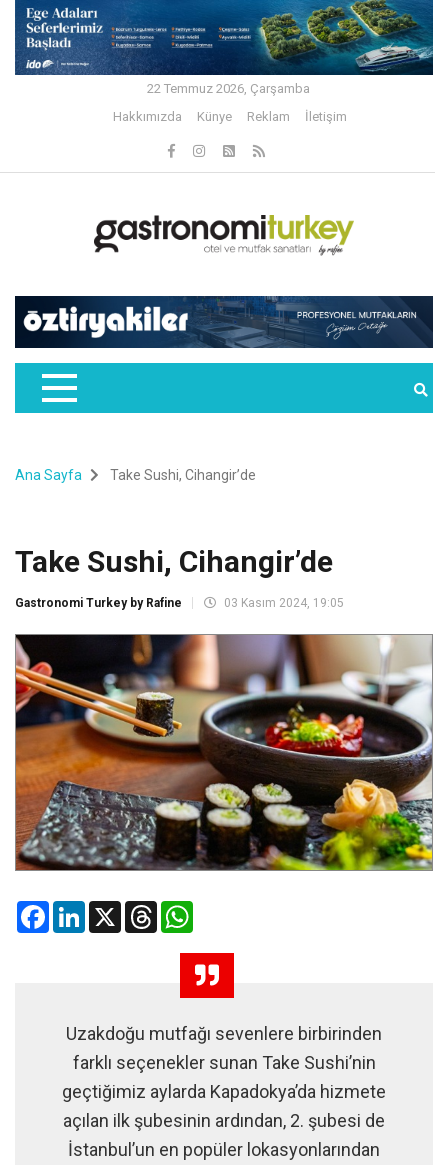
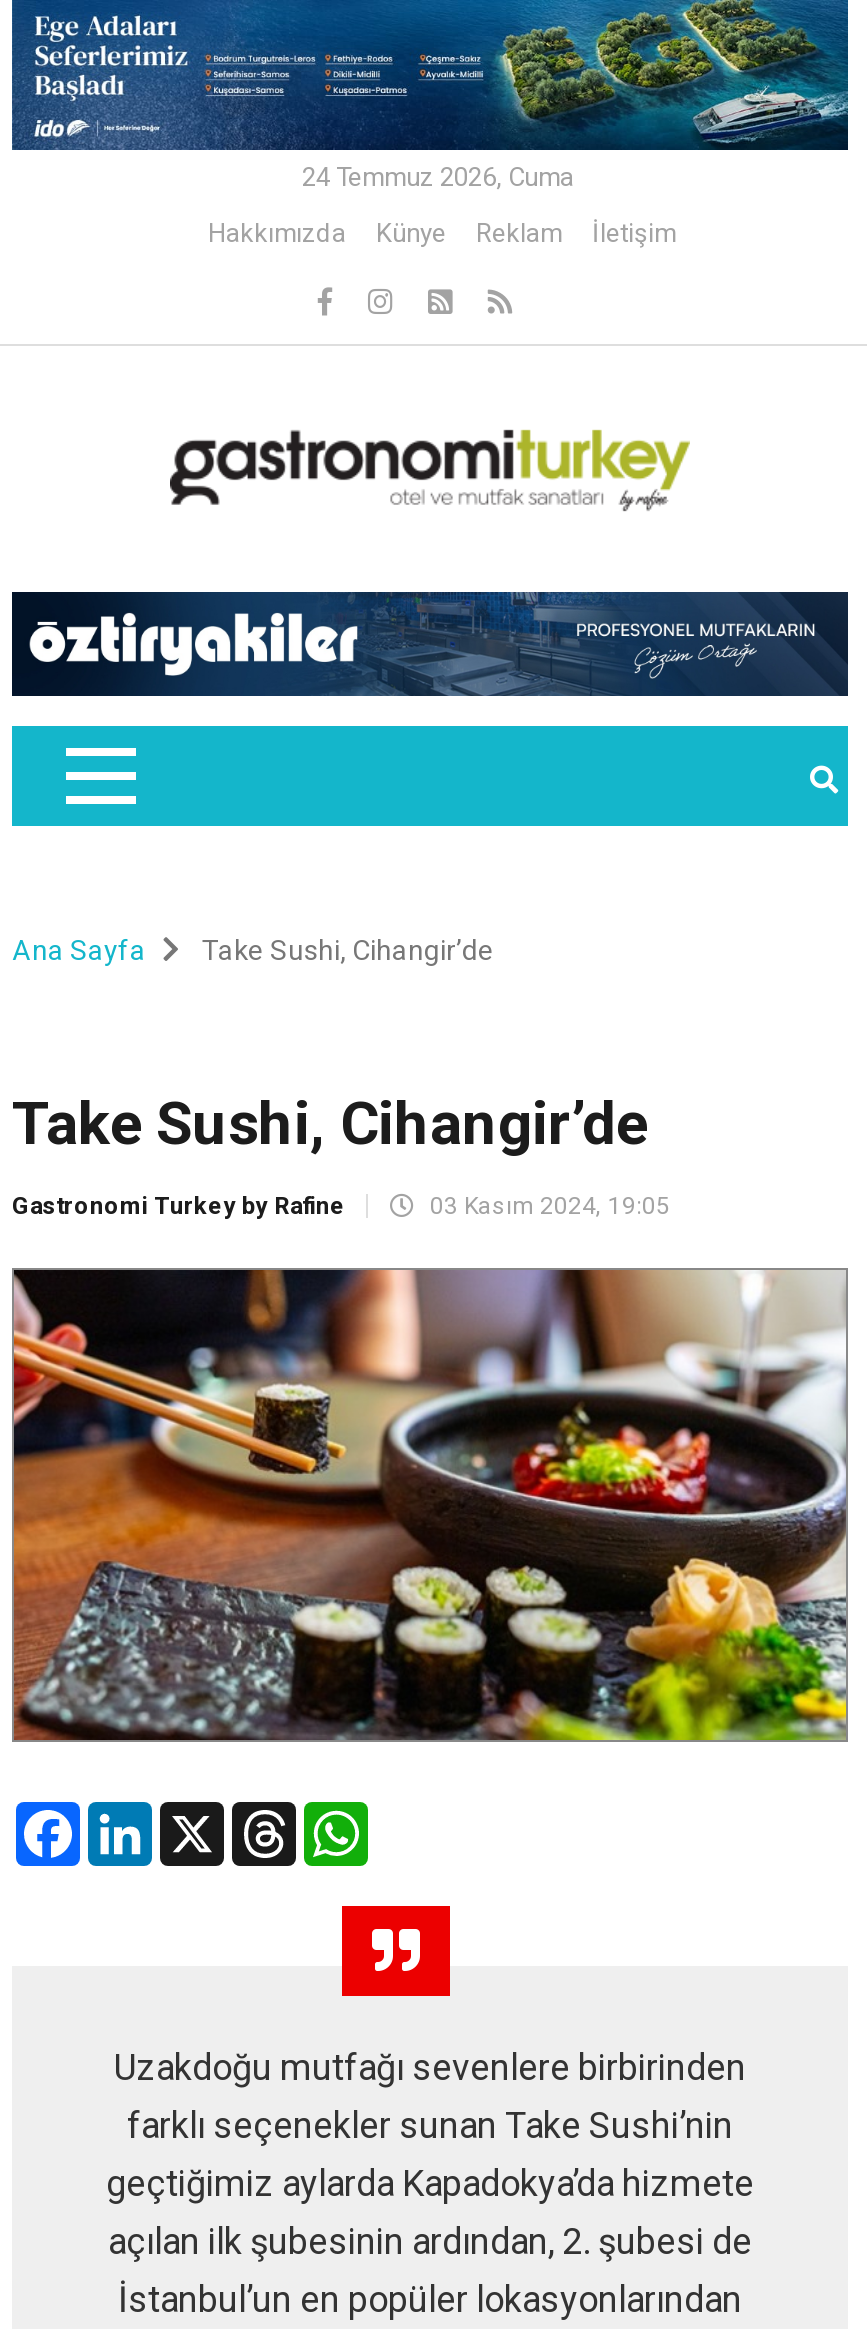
[143,81,309,96] 22 Temmuz 2026, Çarşamba -> [296,163,574,193] 24 Temmuz 2026, Cuma

